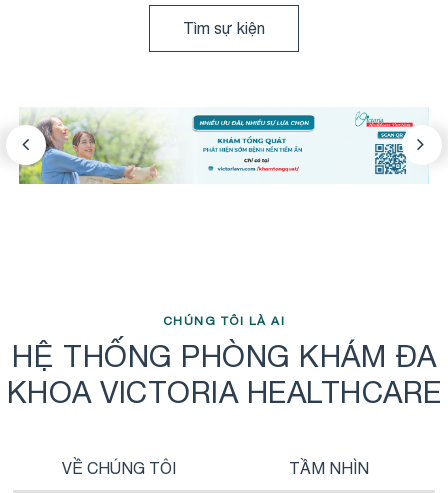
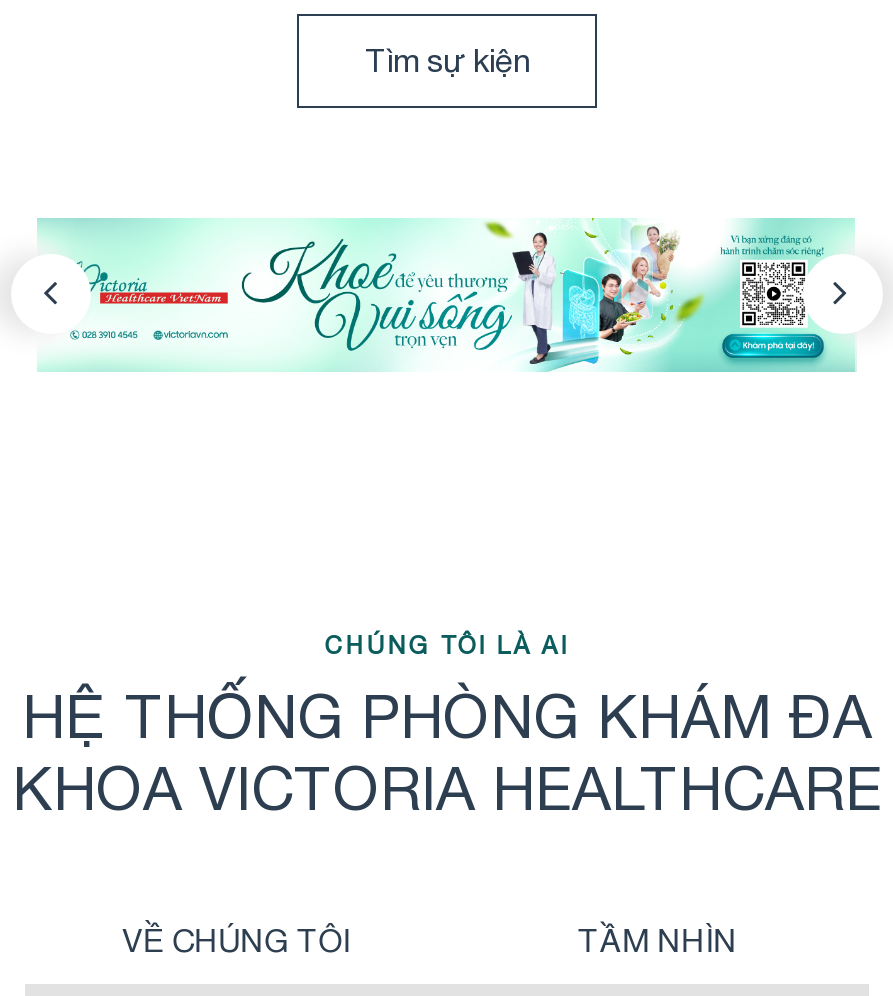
[18,107,427,185] [image] -> [37,216,855,374] [image]

